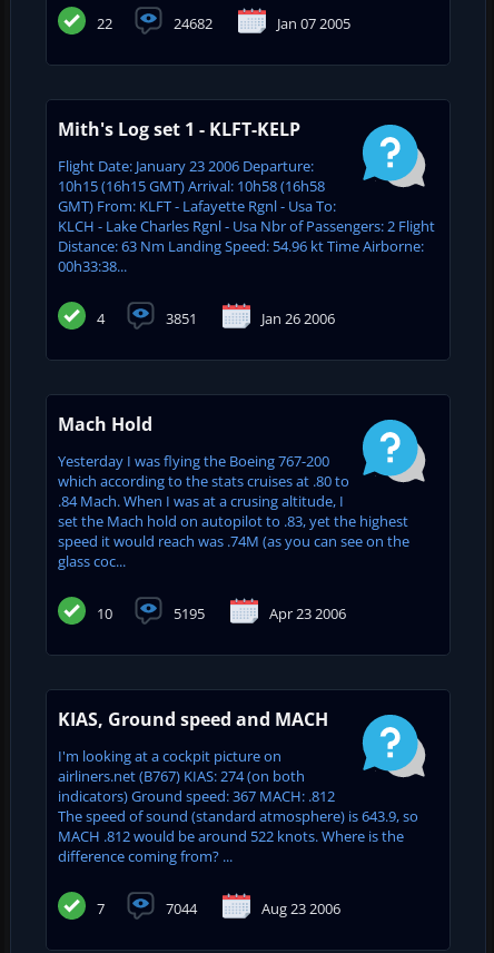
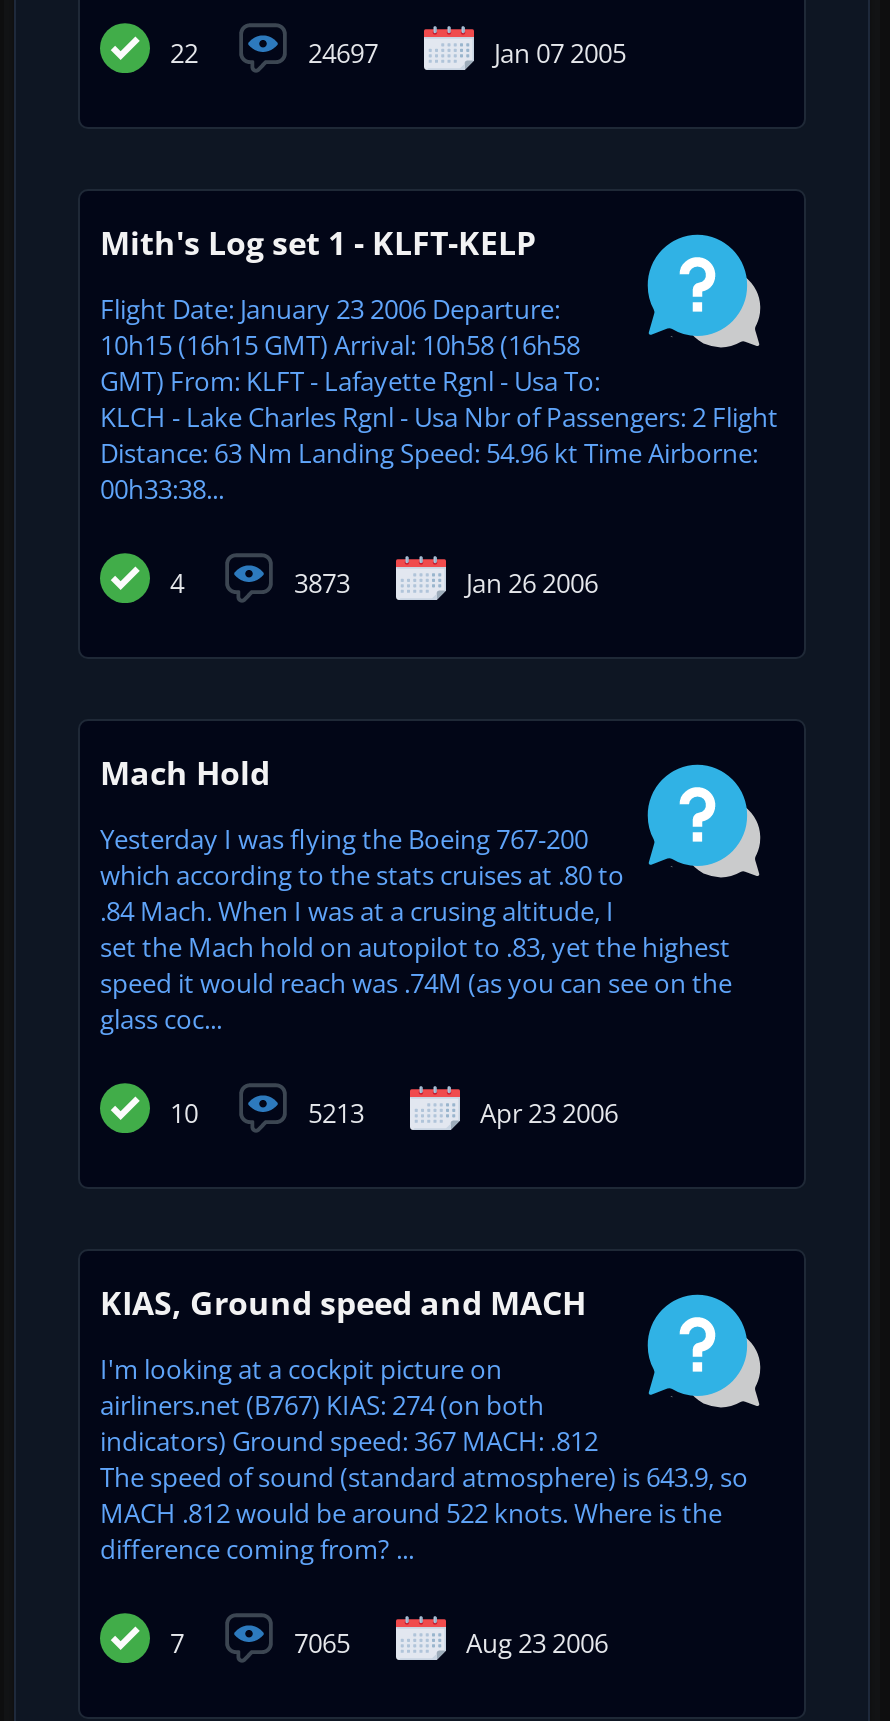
[174,13,213,33] 24682 -> [308,34,378,70] 24697
[166,308,197,328] 3851 -> [294,564,350,600] 3873
[174,603,205,623] 5195 -> [308,1094,364,1130] 5213
[166,898,197,918] 7044 -> [294,1624,350,1660] 7065

